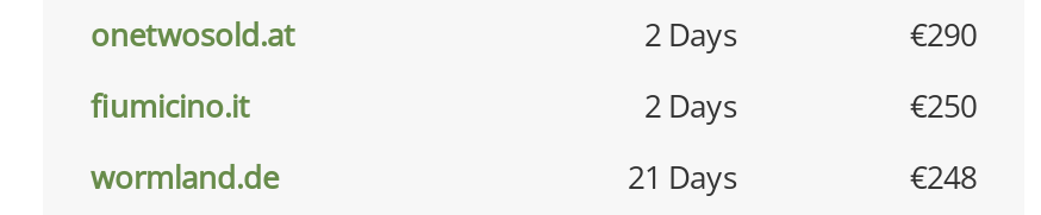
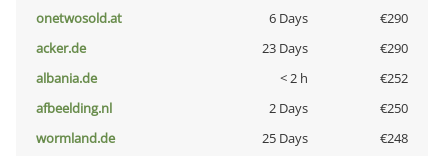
[644,13,737,56] 2 Days -> [268,9,307,27] 6 Days
[91,84,250,127] fiumicino.it -> [36,39,408,117] acker.de | 23 Days | €290 | albania.de | < 2 h | €252 | afbeelding.nl
[628,156,737,198] 21 Days -> [261,129,307,147] 25 Days

